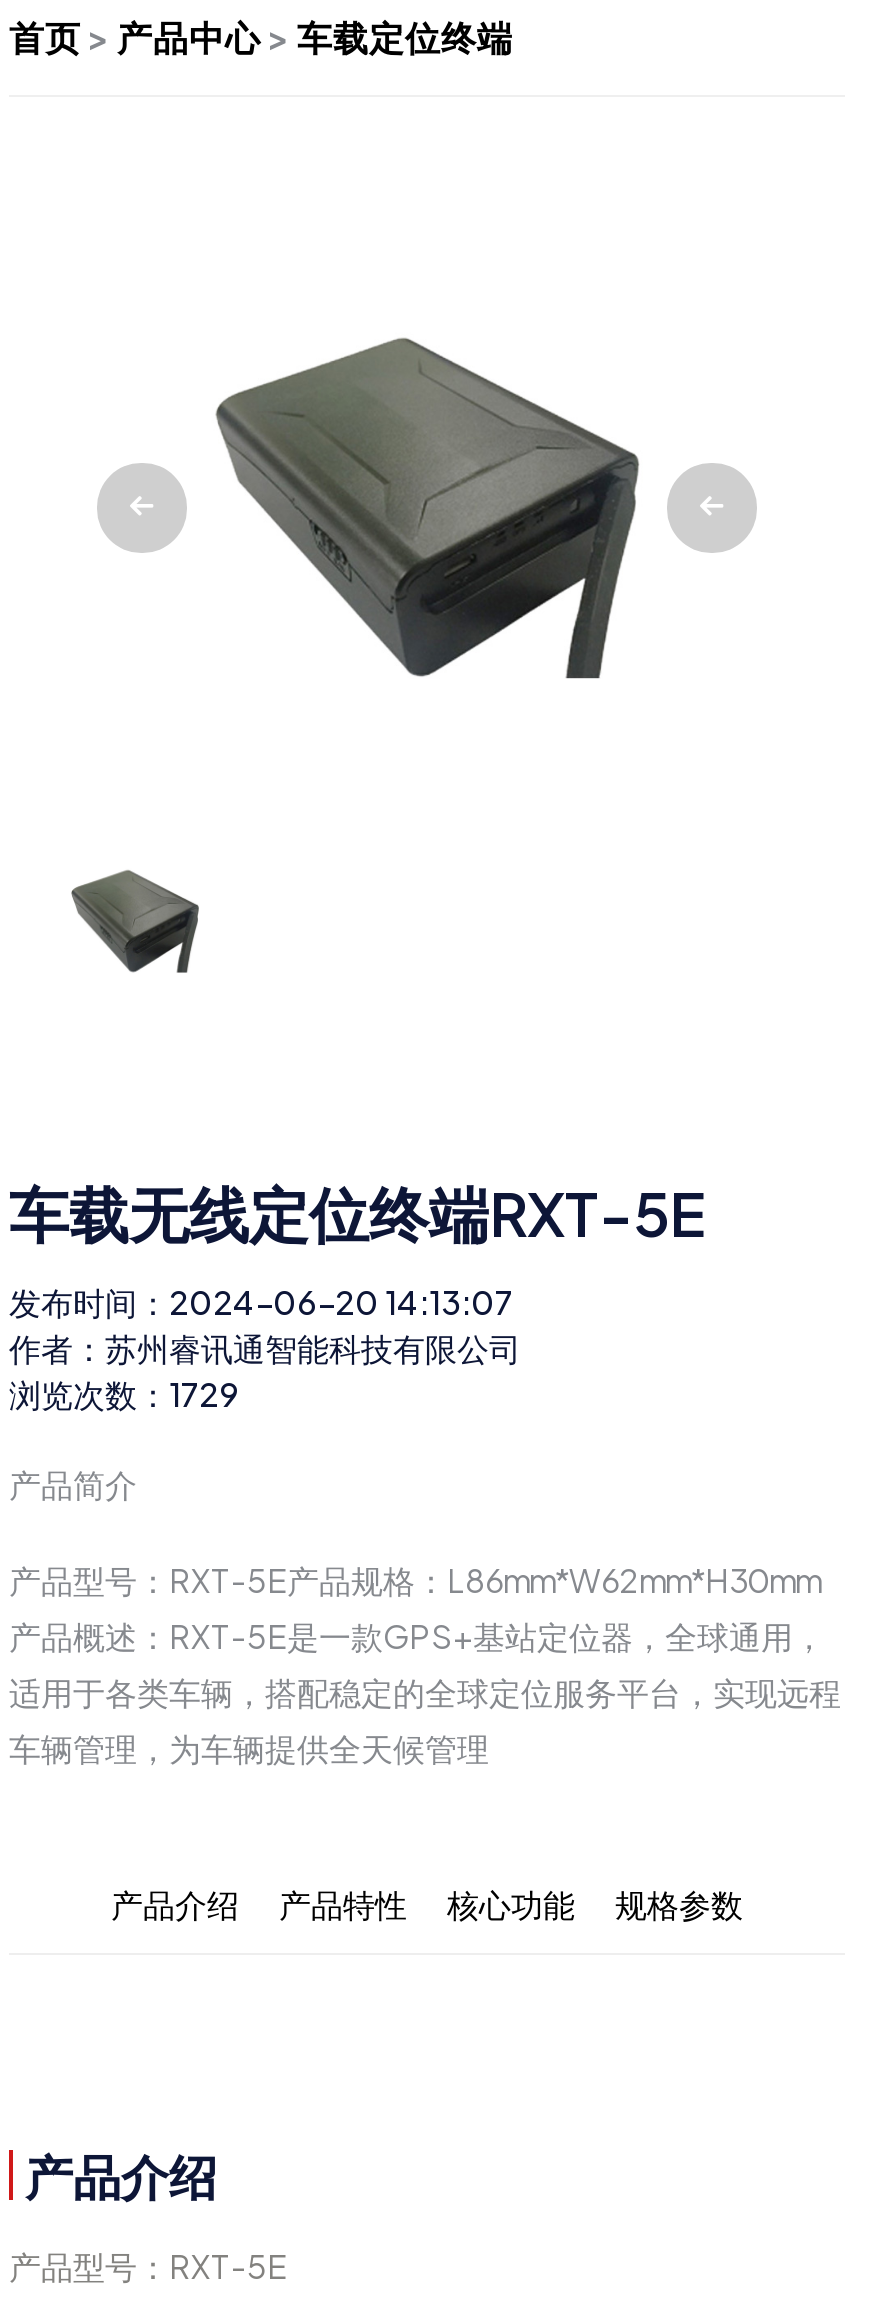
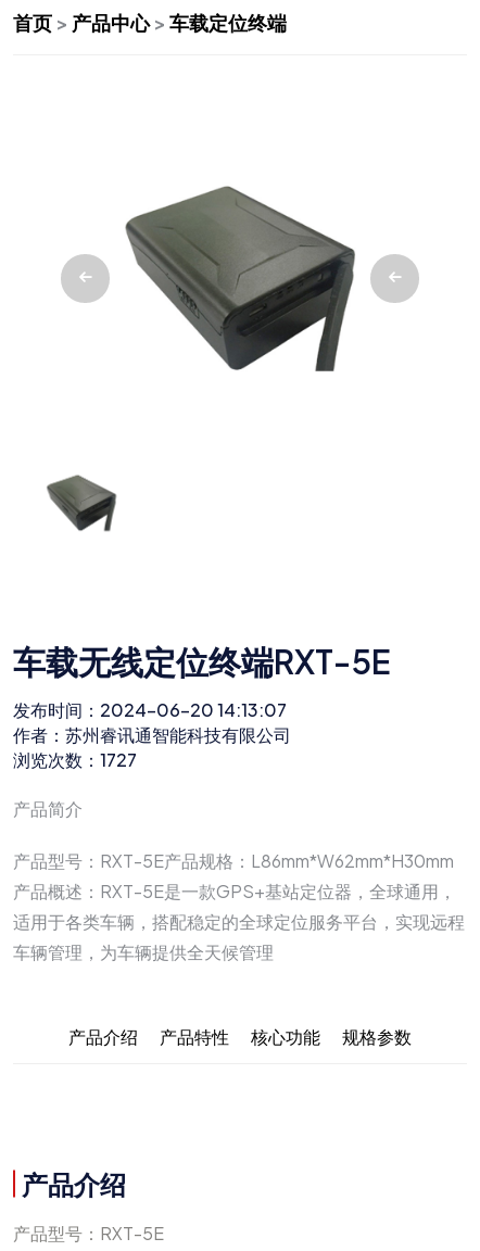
[9,1372,239,1414] 浏览次数：1729 -> [13,748,137,771] 浏览次数：1727

